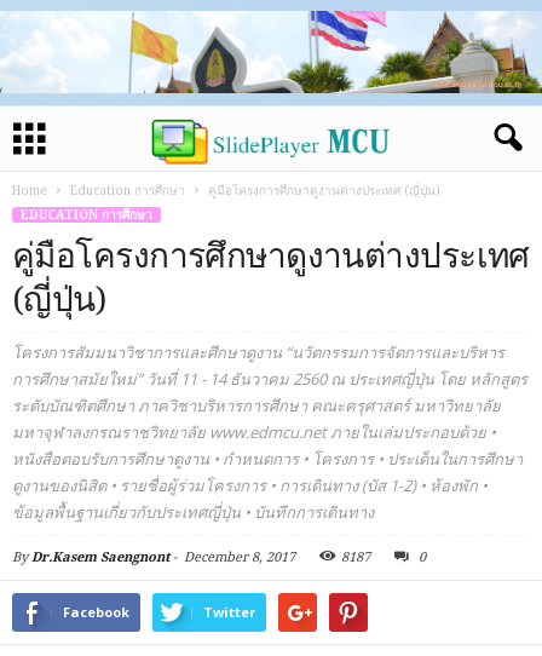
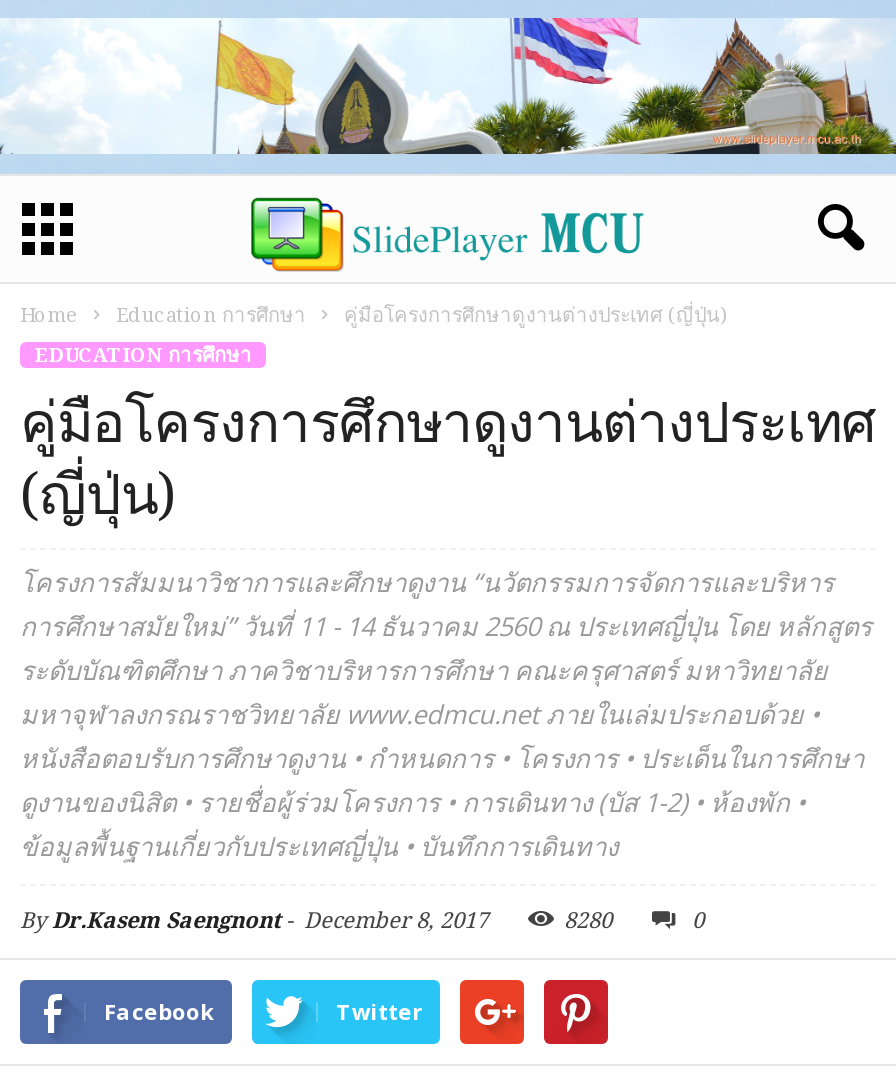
[341,549,370,565] 8187 -> [564,908,612,934] 8280

